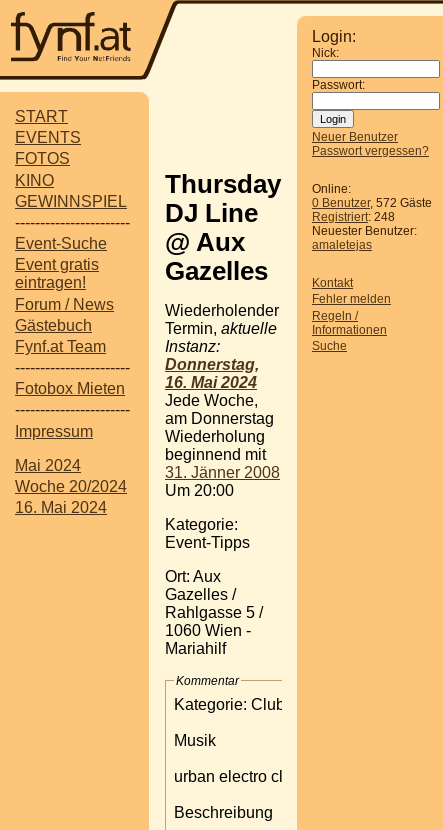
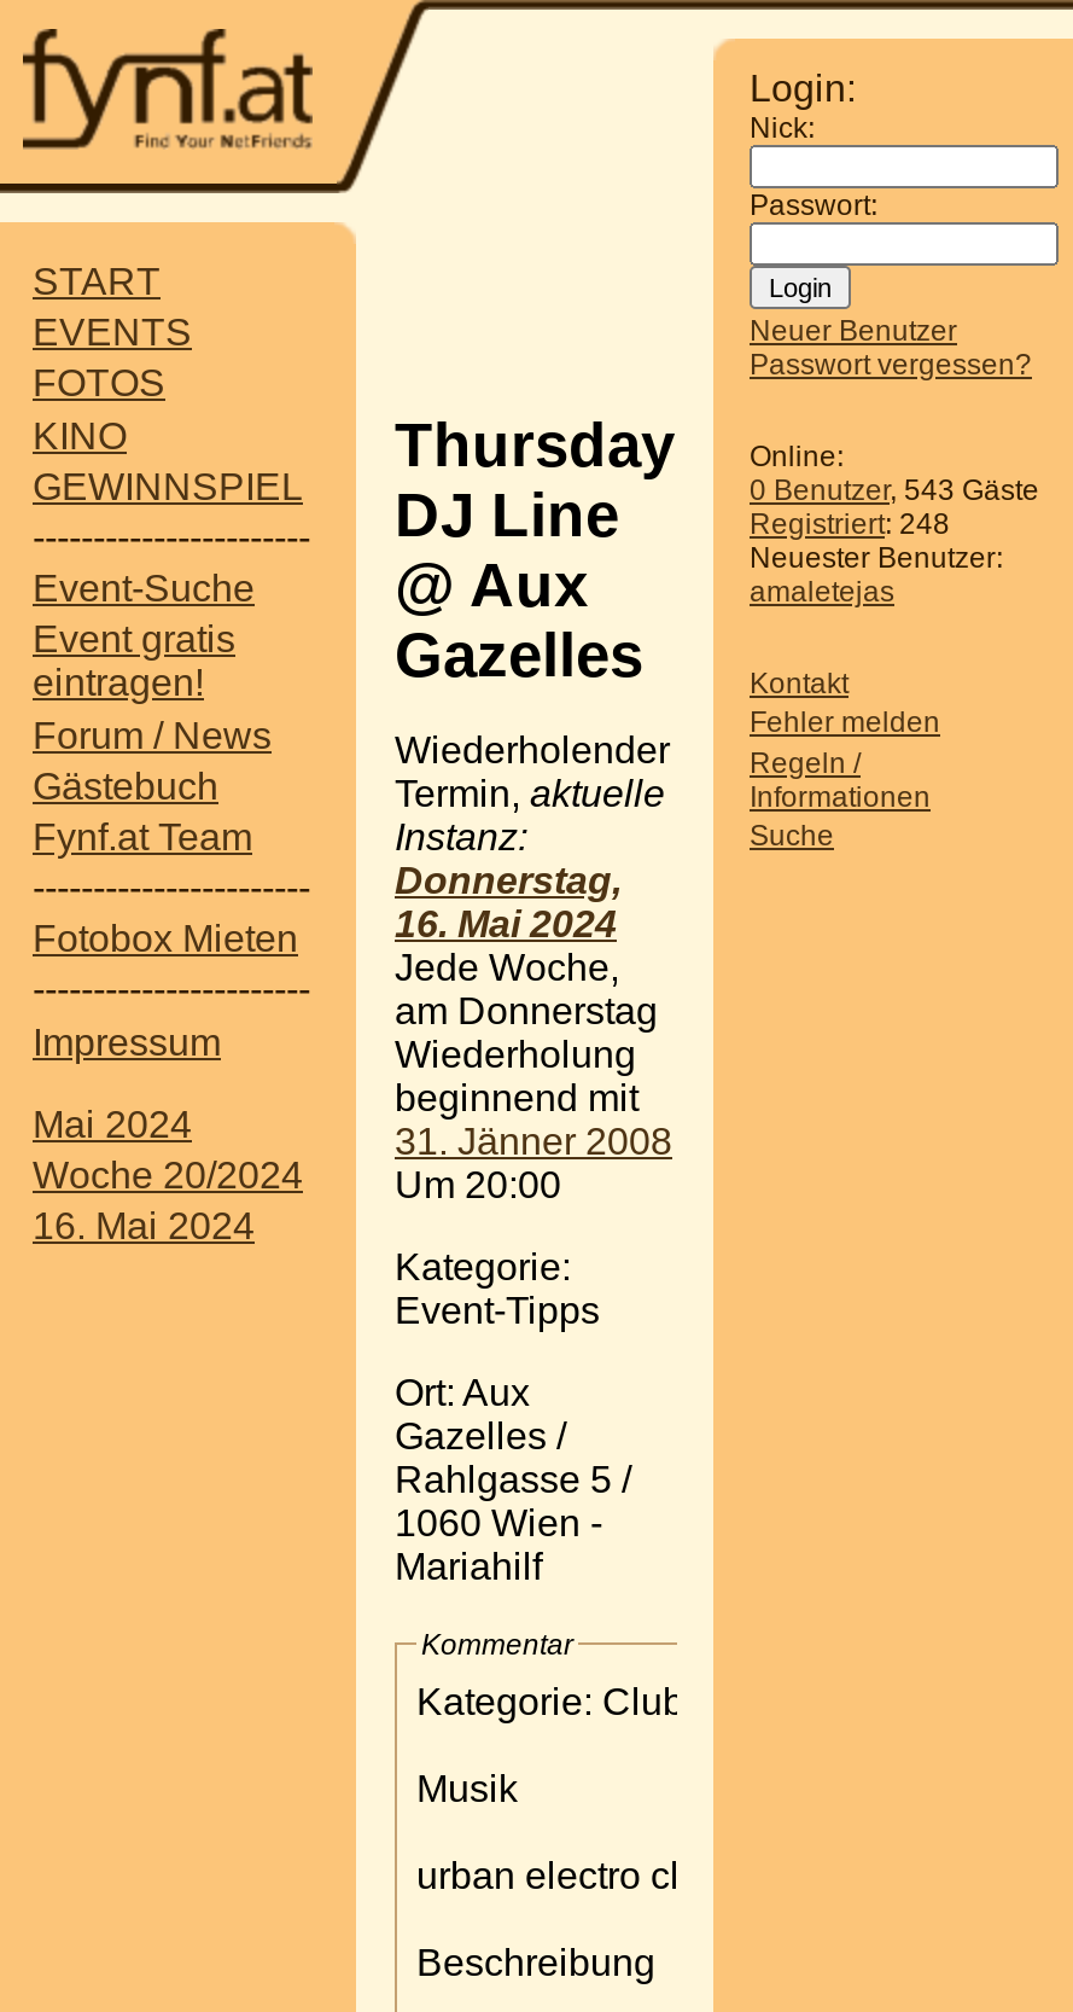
[312,196,432,210] 0 Benutzer, 572 Gäste -> [750,473,1039,507] 0 Benutzer, 543 Gäste

